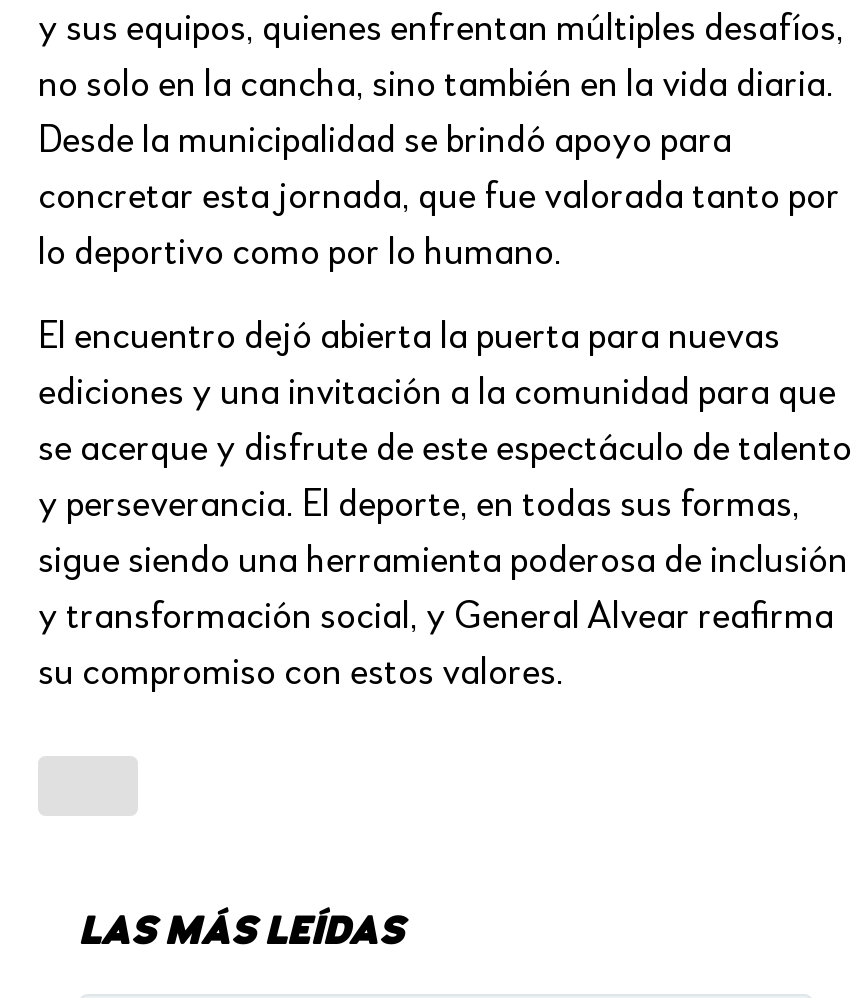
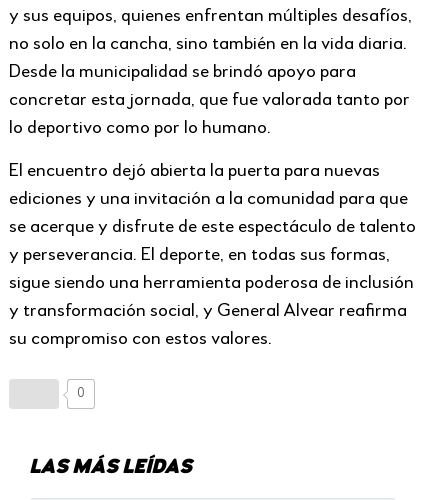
none -> [77,387,85,400] 0

